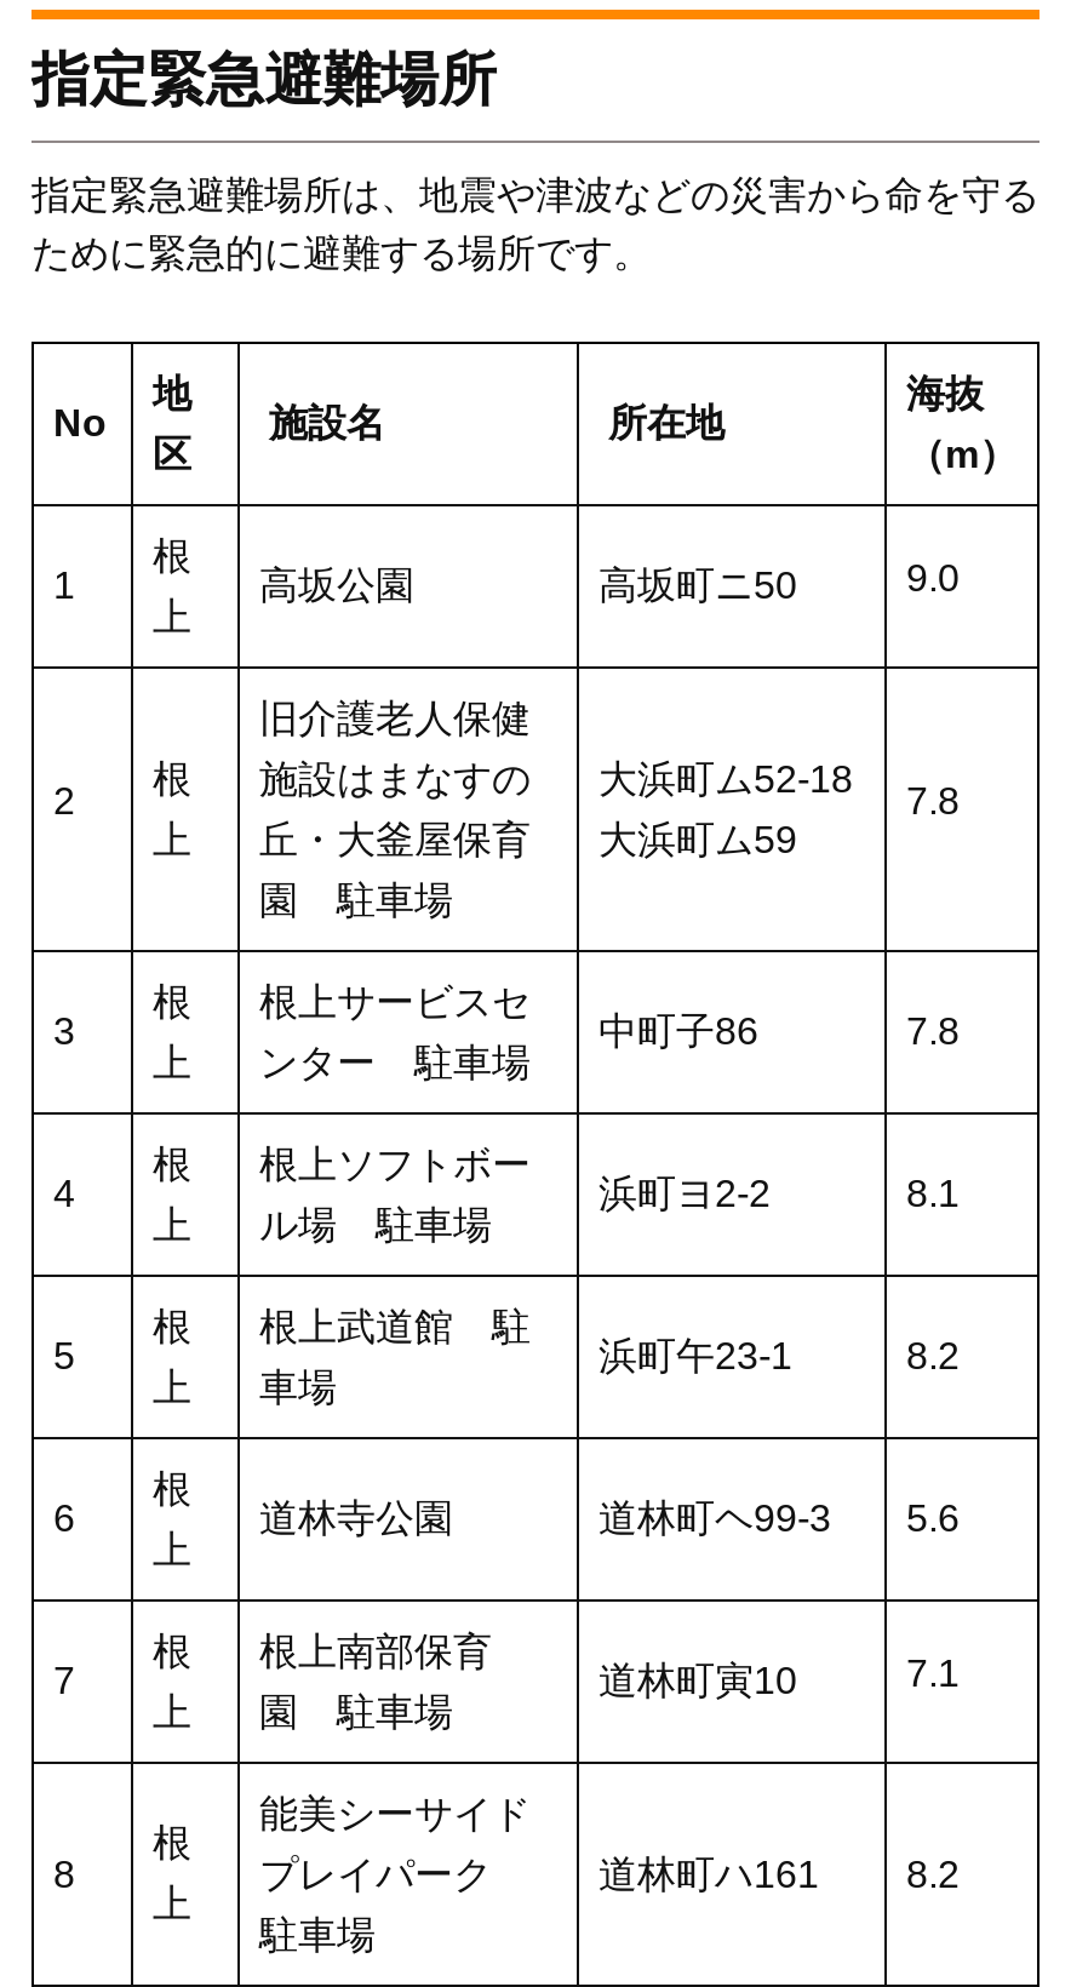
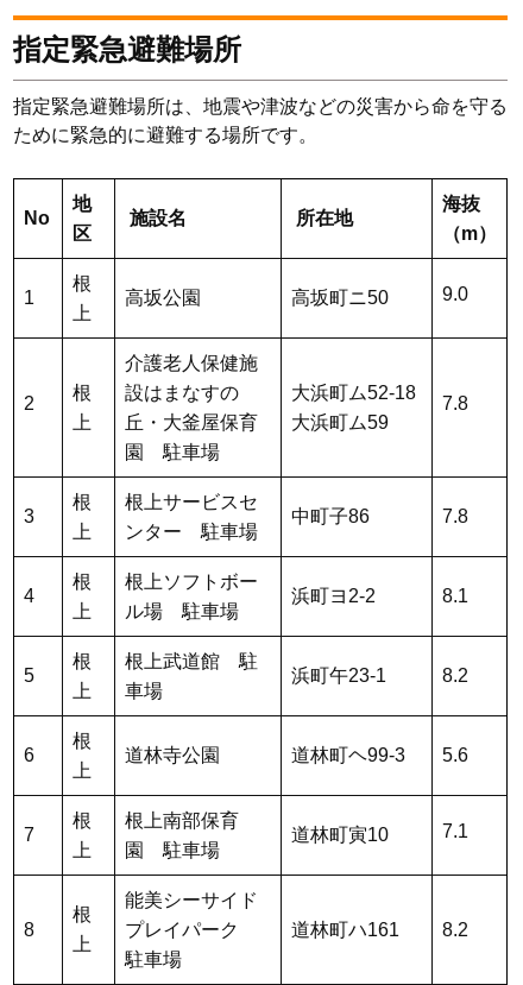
[259,698,531,740] 旧介護老人保健 -> [125,353,258,373] 介護老人保健施
[259,759,531,800] 施設はまなすの -> [125,383,239,403] 設はまなすの

